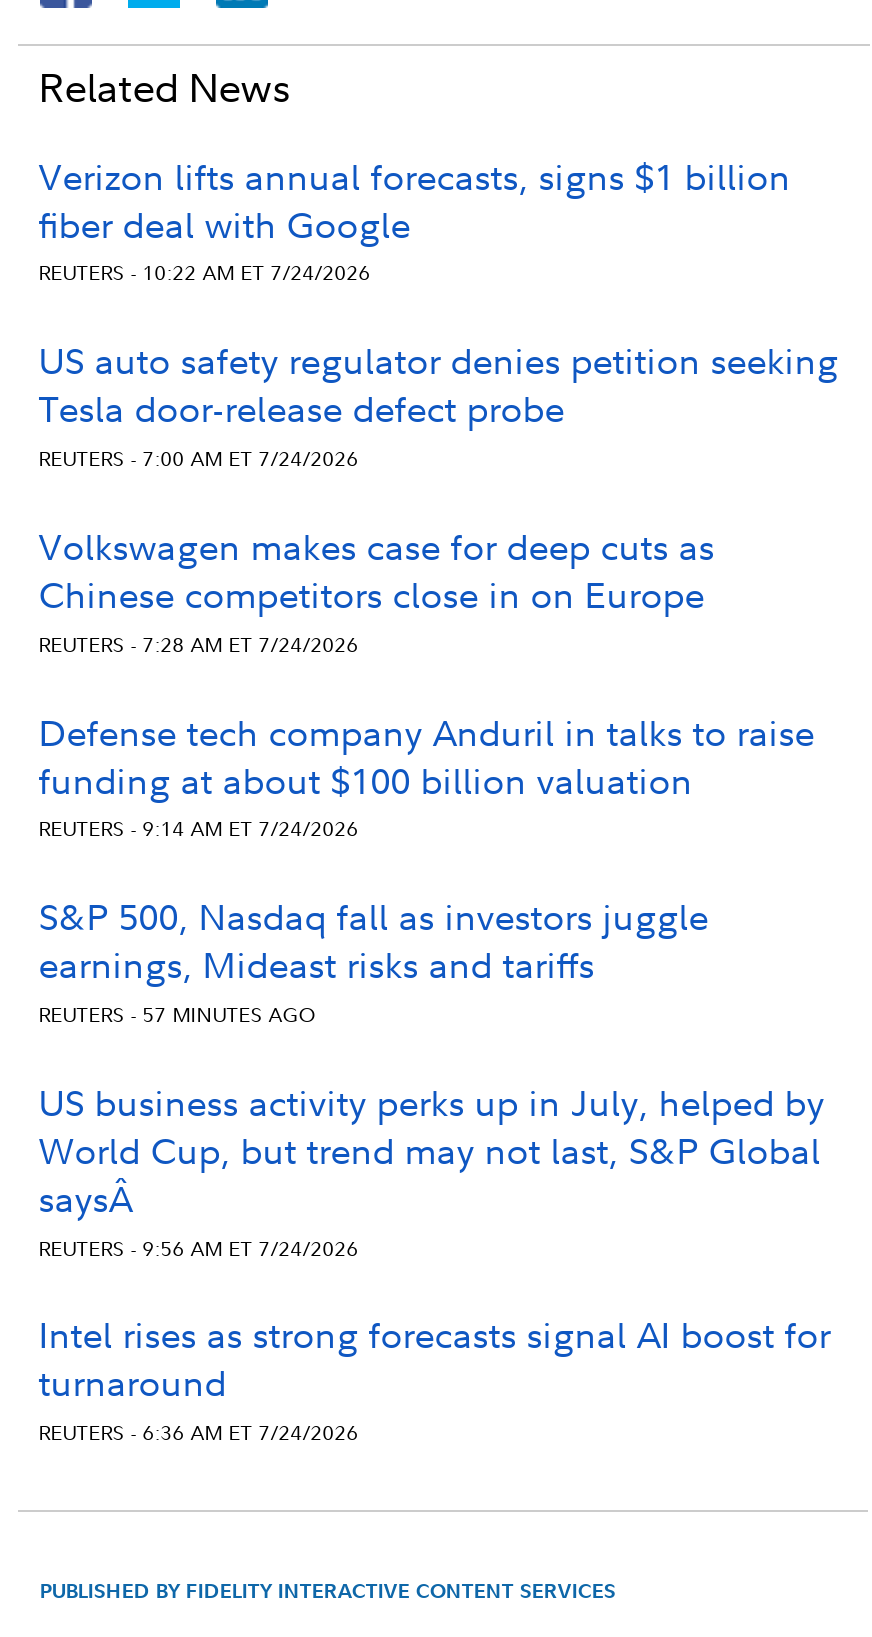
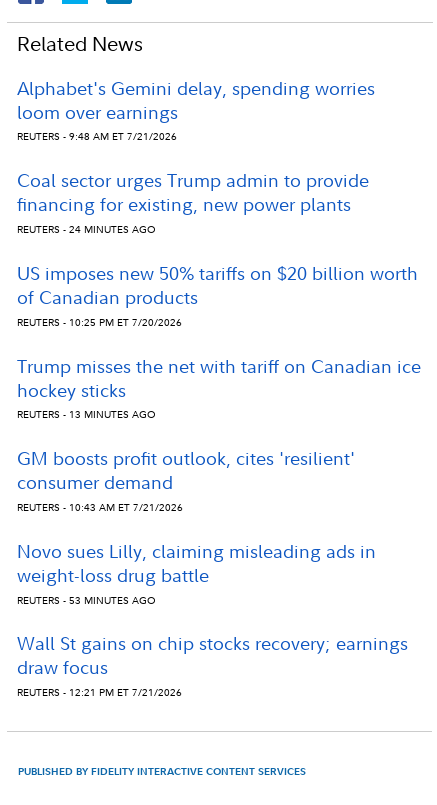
[38,153,790,289] Verizon lifts annual forecasts, signs $1 billion | fiber deal with Google | REUTERS - 10:22 AM ET 7/24/2026 -> [17,77,375,144] Alphabet's Gemini delay, spending worries | loom over earnings | REUTERS - 9:48 AM ET 7/21/2026
[38,339,838,474] US auto safety regulator denies petition seeking | Tesla door-release defect probe | REUTERS - 7:00 AM ET 7/24/2026 -> [17,169,369,237] Coal sector urges Trump admin to provide | financing for existing, new power plants | REUTERS - 24 MINUTES AGO
[38,524,714,659] Volkswagen makes case for deep cuts as | Chinese competitors close in on Europe | REUTERS - 7:28 AM ET 7/24/2026 -> [17,262,418,330] US imposes new 50% tariffs on $20 billion worth | of Canadian products | REUTERS - 10:25 PM ET 7/20/2026
[38,709,814,845] Defense tech company Anduril in talks to raise | funding at about $100 billion valuation | REUTERS - 9:14 AM ET 7/24/2026 -> [17,354,421,422] Trump misses the net with tariff on Canadian ice | hockey sticks | REUTERS - 13 MINUTES AGO
[38,894,708,1030] S&P 500, Nasdaq fall as investors juggle | earnings, Mideast risks and tariffs | REUTERS - 57 MINUTES AGO -> [17,447,355,515] GM boosts profit outlook, cites 'resilient' | consumer demand | REUTERS - 10:43 AM ET 7/21/2026
[38,1080,824,1263] US business activity perks up in July, helped by | World Cup, but trend may not last, S&P Global | saysÂ | REUTERS - 9:56 AM ET 7/24/2026 -> [17,540,376,607] Novo sues Lilly, claiming misleading ads in | weight-loss drug battle | REUTERS - 53 MINUTES AGO
[38,1313,830,1448] Intel rises as strong forecasts signal AI boost for | turnaround | REUTERS - 6:36 AM ET 7/24/2026 -> [17,632,408,700] Wall St gains on chip stocks recovery; earnings | draw focus | REUTERS - 12:21 PM ET 7/21/2026

